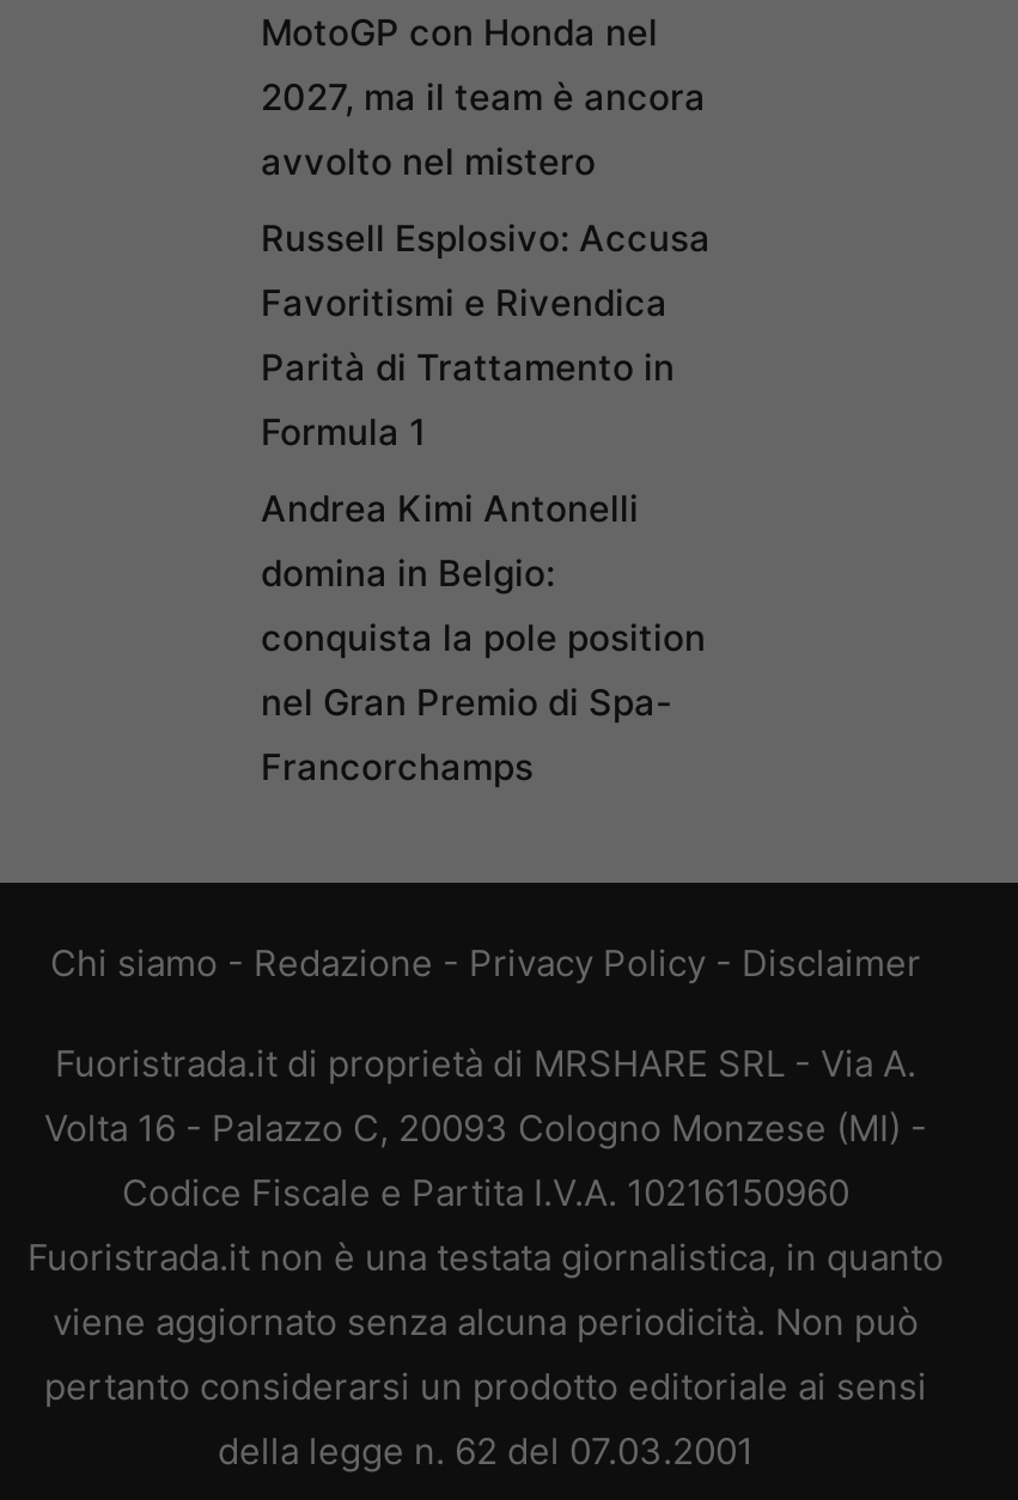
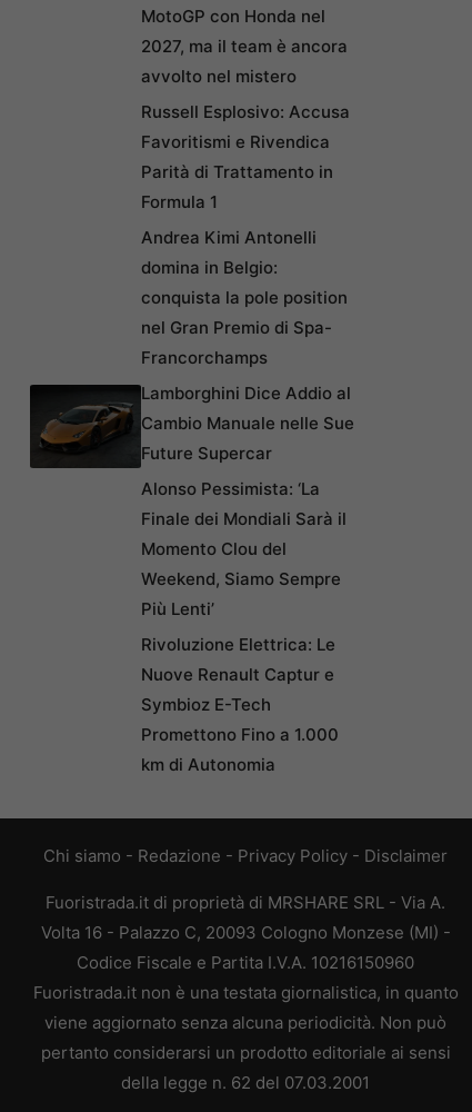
none -> [29,383,354,775] [image] | Lamborghini Dice Addio al | Cambio Manuale nelle Sue | Future Supercar | Alonso Pessimista: ‘La | Finale dei Mondiali Sarà il | Momento Clou del | Weekend, Siamo Sempre | Più Lenti’ | Rivoluzione Elettrica: Le | Nuove Renault Captur e | Symbioz E-Tech | Promettono Fino a 1.000 | km di Autonomia

